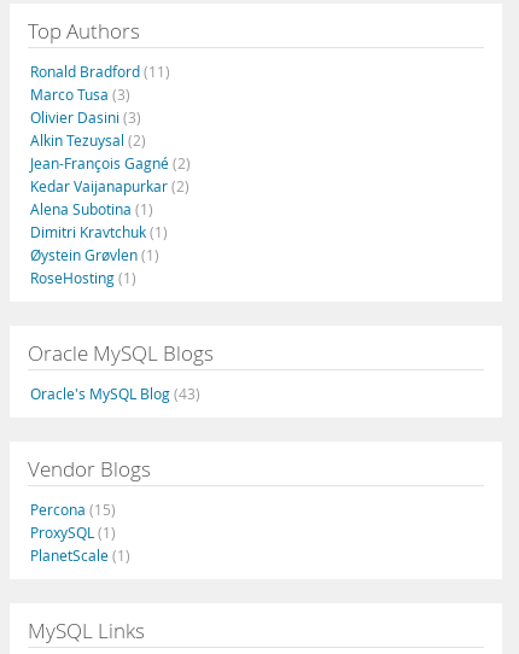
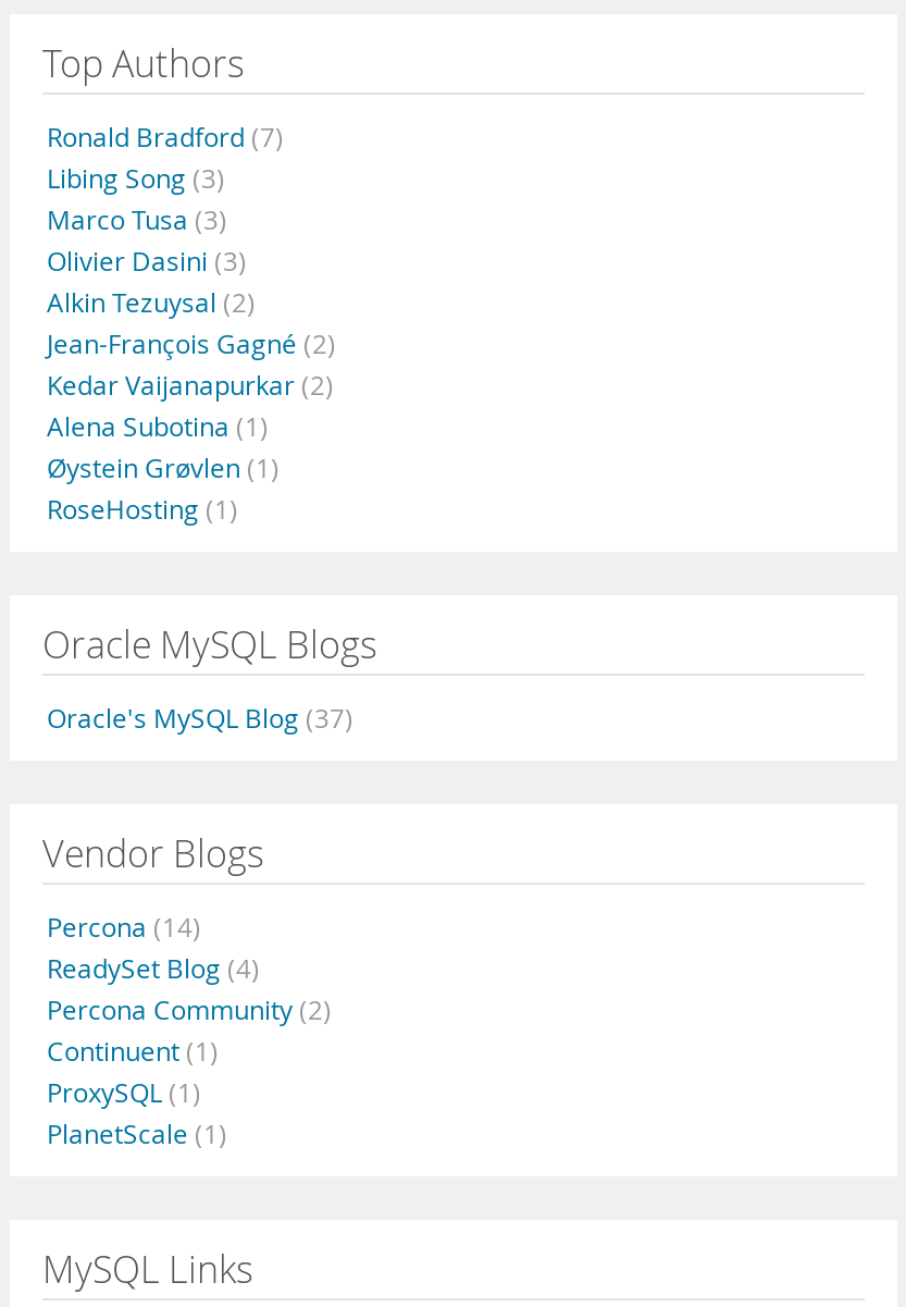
[30,62,170,81] Ronald Bradford (11) -> [47,119,284,195] Ronald Bradford (7) | Libing Song (3)
[30,222,168,241] Dimitri Kravtchuk (1) -> none
[30,384,200,403] Oracle's MySQL Blog (43) -> [47,700,353,735] Oracle's MySQL Blog (37)
[30,500,116,519] Percona (15) -> [47,909,332,1068] Percona (14) | ReadySet Blog (4) | Percona Community (2) | Continuent (1)

